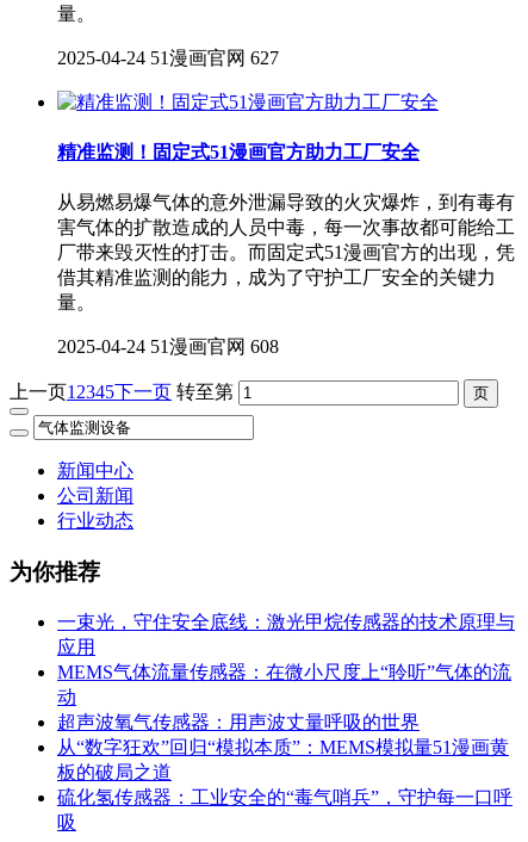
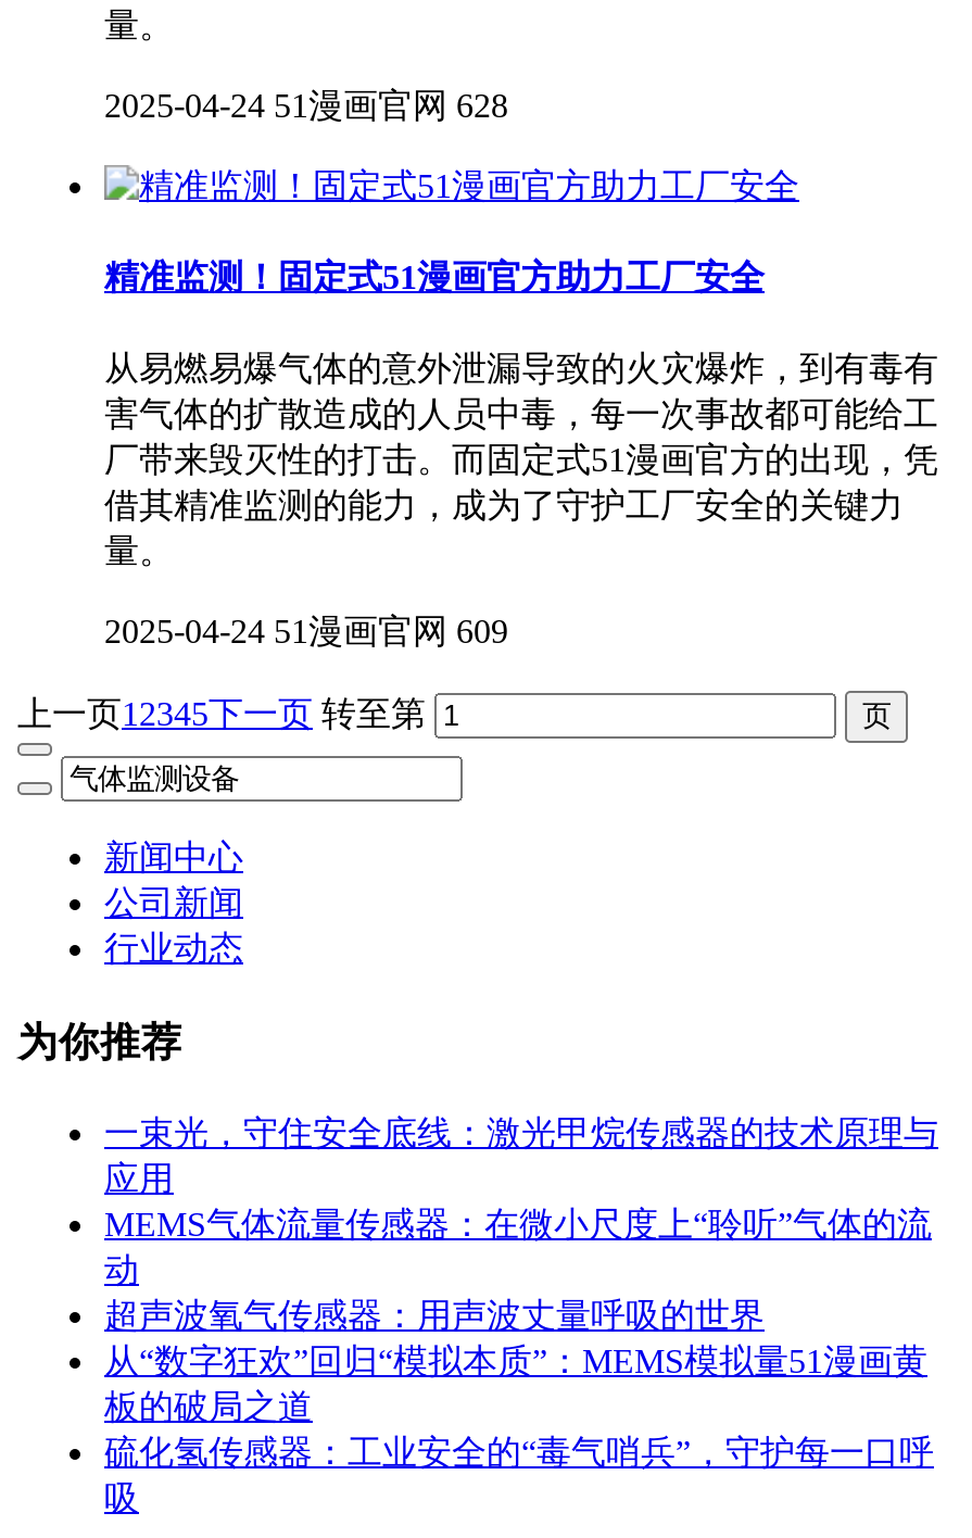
[57,48,279,68] 2025-04-24 51漫画官网 627 -> [104,87,508,124] 2025-04-24 51漫画官网 628
[57,337,279,357] 2025-04-24 51漫画官网 608 -> [104,613,508,650] 2025-04-24 51漫画官网 609

